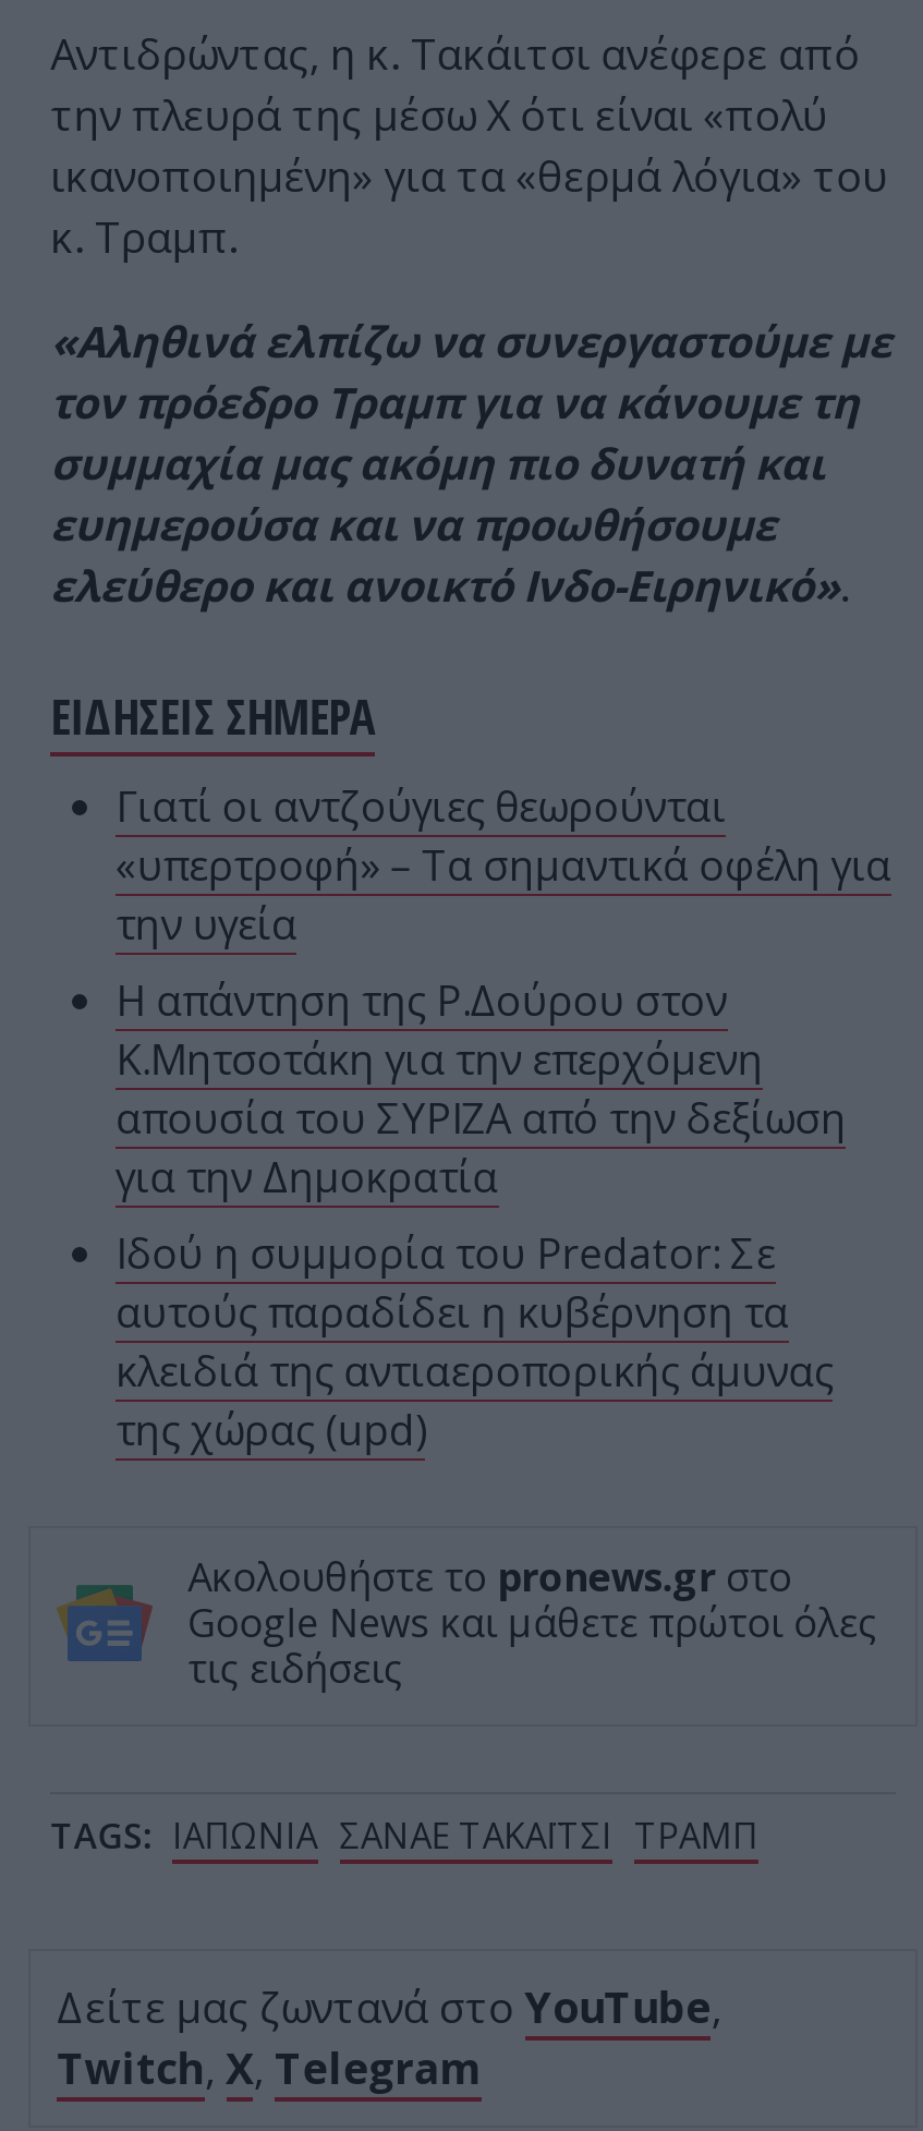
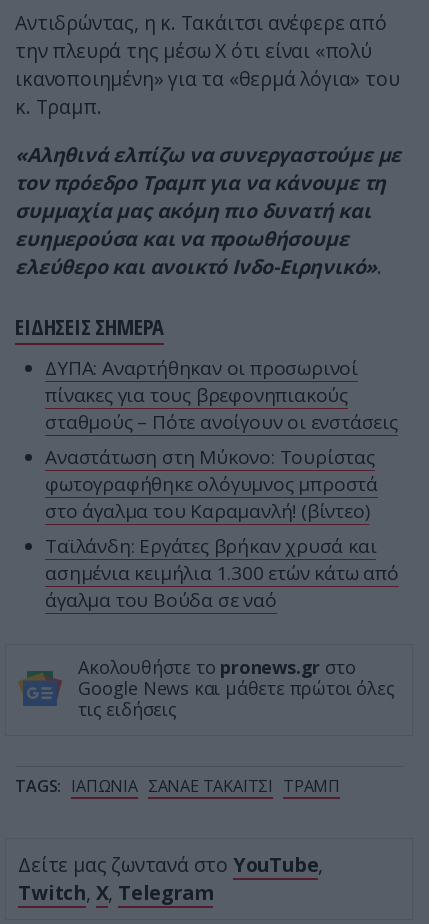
[116,778,891,1459] Γιατί οι αντζούγιες θεωρούνται | «υπερτροφή» – Τα σημαντικά οφέλη για | την υγεία | Η απάντηση της Ρ.Δούρου στον | Κ.Μητσοτάκη για την επερχόμενη | απουσία του ΣΥΡΙΖΑ από την δεξίωση | για την Δημοκρατία | Ιδού η συμμορία του Predator: Σε | αυτούς παραδίδει η κυβέρνηση τα | κλειδιά της αντιαεροπορικής άμυνας | της χώρας (upd) -> [45,355,399,613] ΔΥΠΑ: Αναρτήθηκαν οι προσωρινοί | πίνακες για τους βρεφονηπιακούς | σταθμούς – Πότε ανοίγουν οι ενστάσεις | Αναστάτωση στη Μύκονο: Τουρίστας | φωτογραφήθηκε ολόγυμνος μπροστά | στο άγαλμα του Καραμανλή! (βίντεο) | Ταϊλάνδη: Εργάτες βρήκαν χρυσά και | ασημένια κειμήλια 1.300 ετών κάτω από | άγαλμα του Βούδα σε ναό

